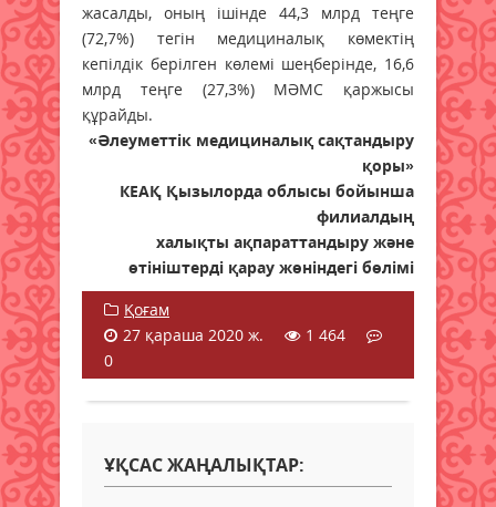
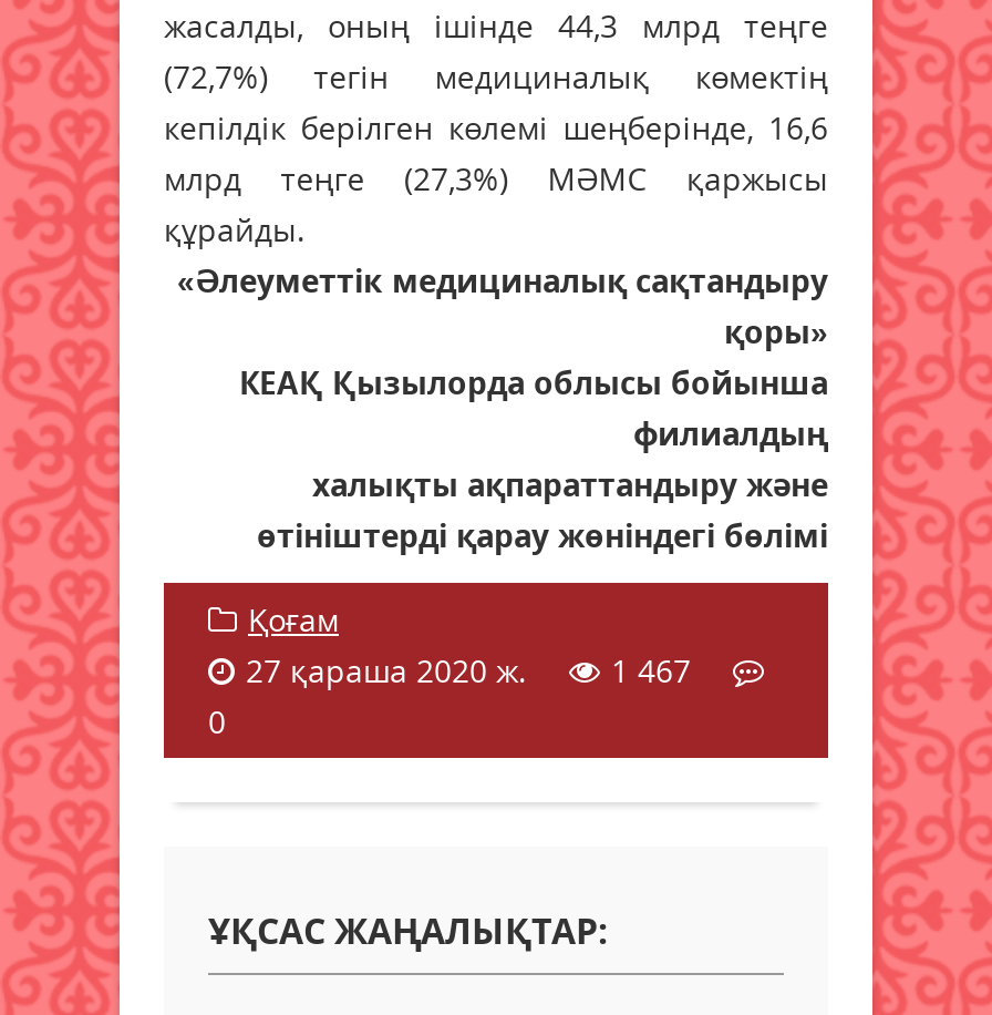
[123,325,345,346] 27 қараша 2020 ж. 1 464 -> [246,650,691,692] 27 қараша 2020 ж. 1 467

